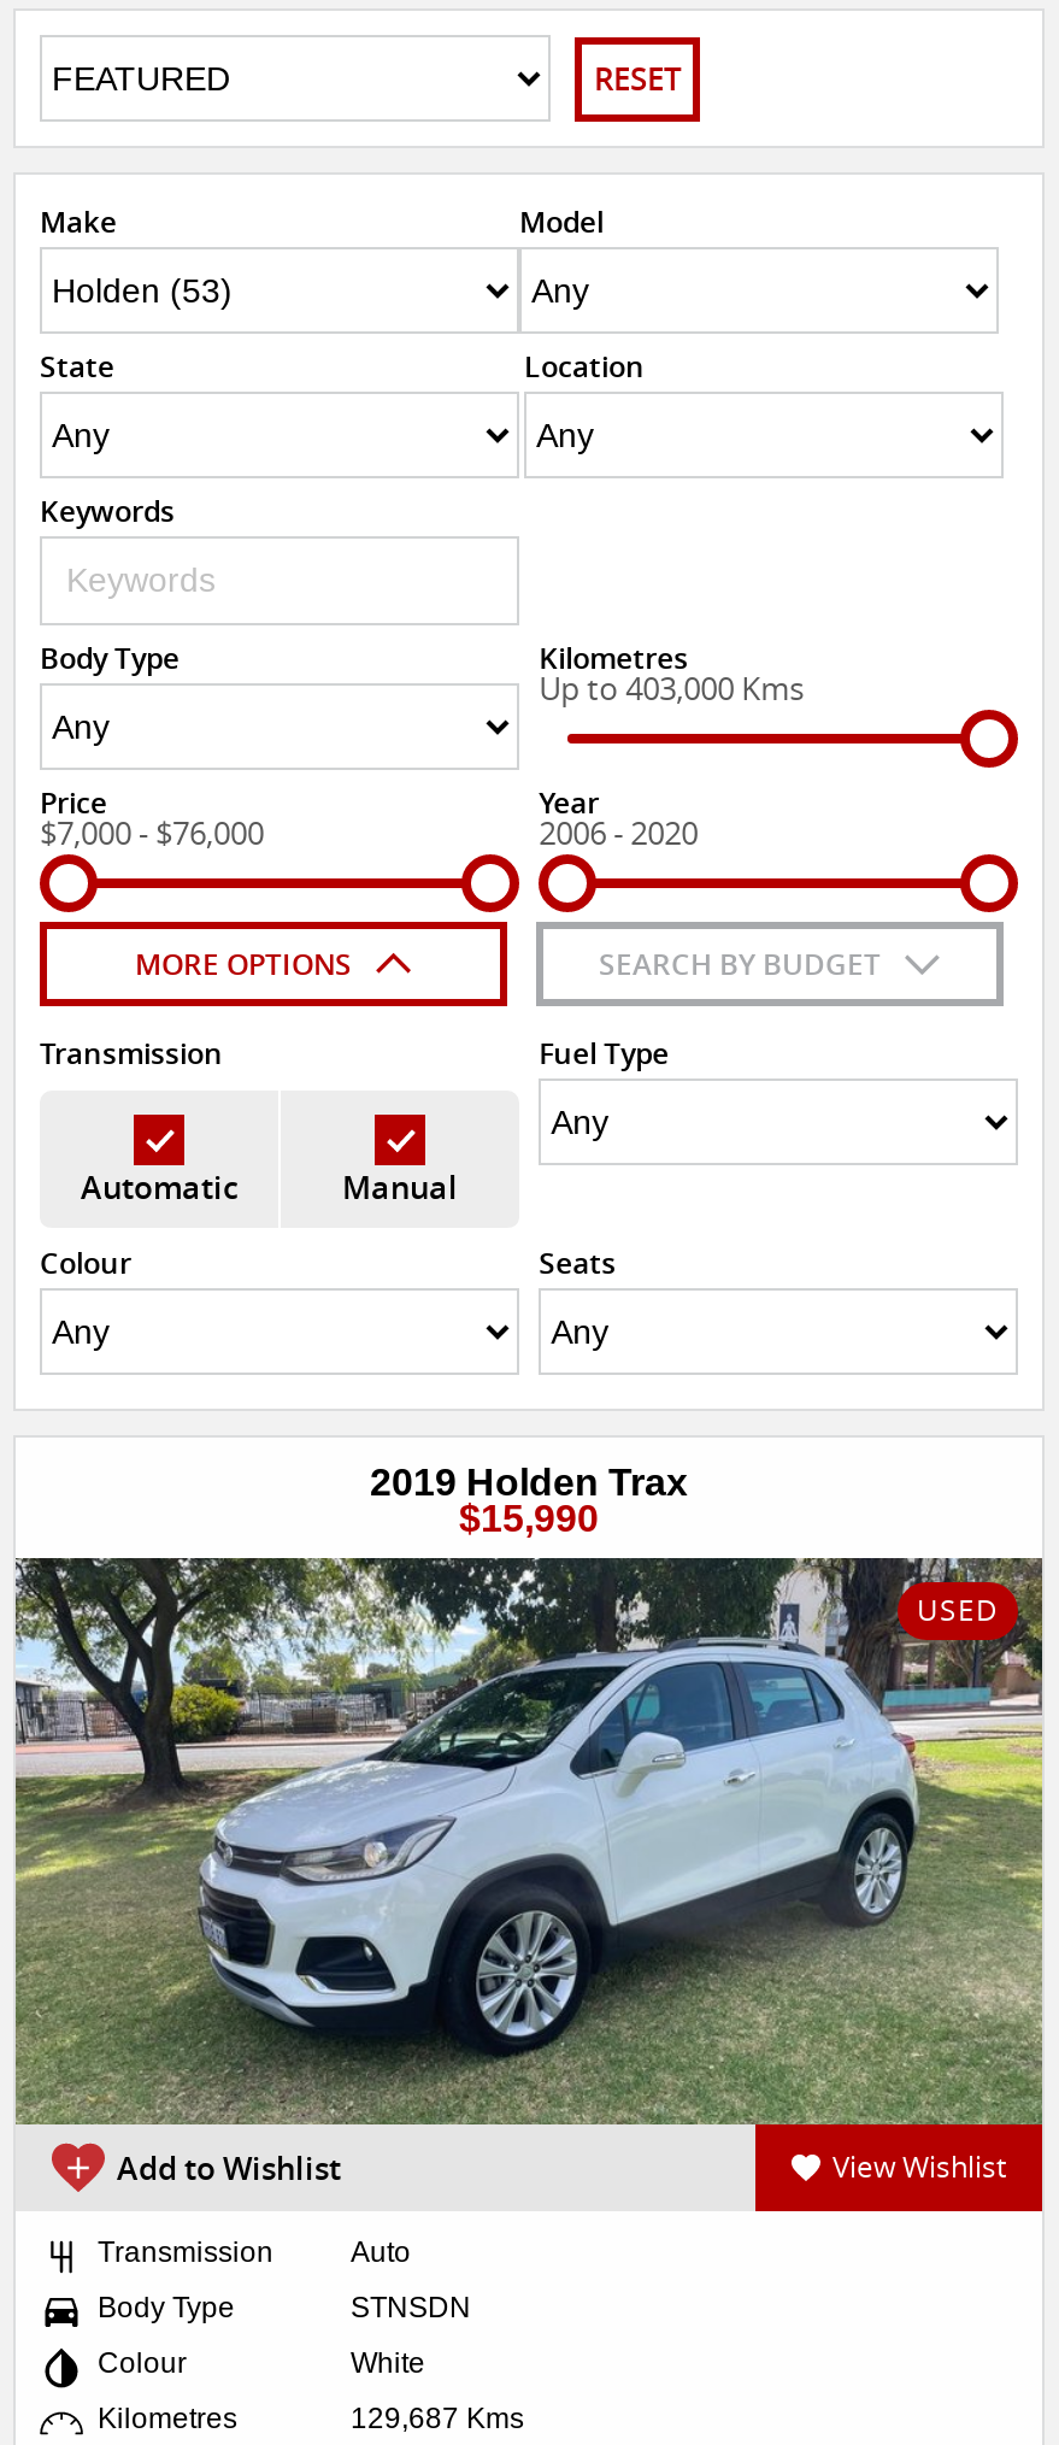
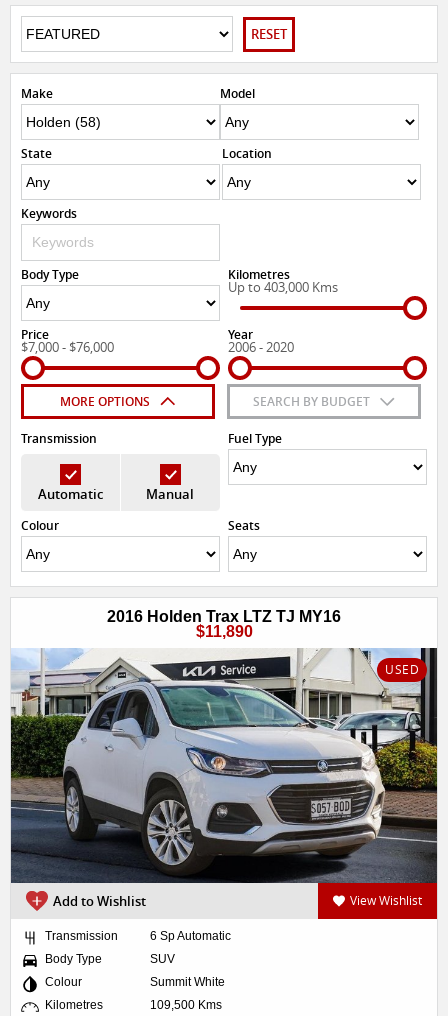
[370,1462,688,1540] 2019 Holden Trax | $15,990 -> [107,608,341,640] 2016 Holden Trax LTZ TJ MY16 | $11,890
[13,1556,1045,2127] [image] -> [10,647,438,884] [image]
[351,2234,411,2268] Auto -> [150,929,231,943] 6 Sp Automatic
[351,2290,471,2324] STNSDN -> [150,952,175,966] SUV
[351,2345,425,2379] White -> [150,975,225,989] Summit White
[351,2401,524,2434] 129,687 Kms -> [150,998,222,1012] 109,500 Kms

